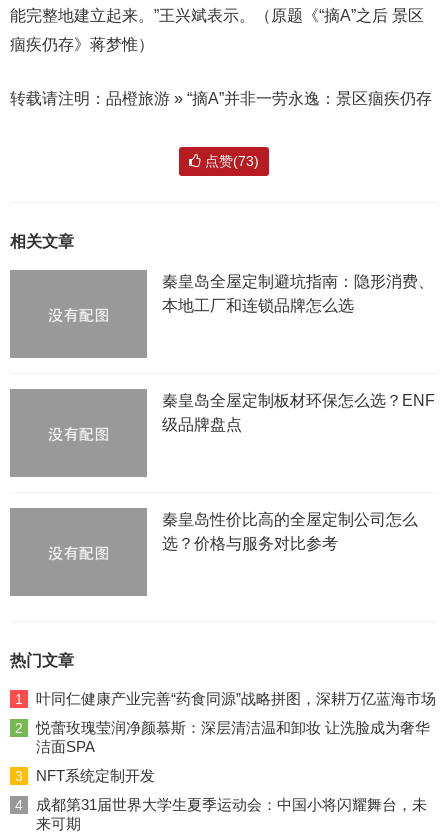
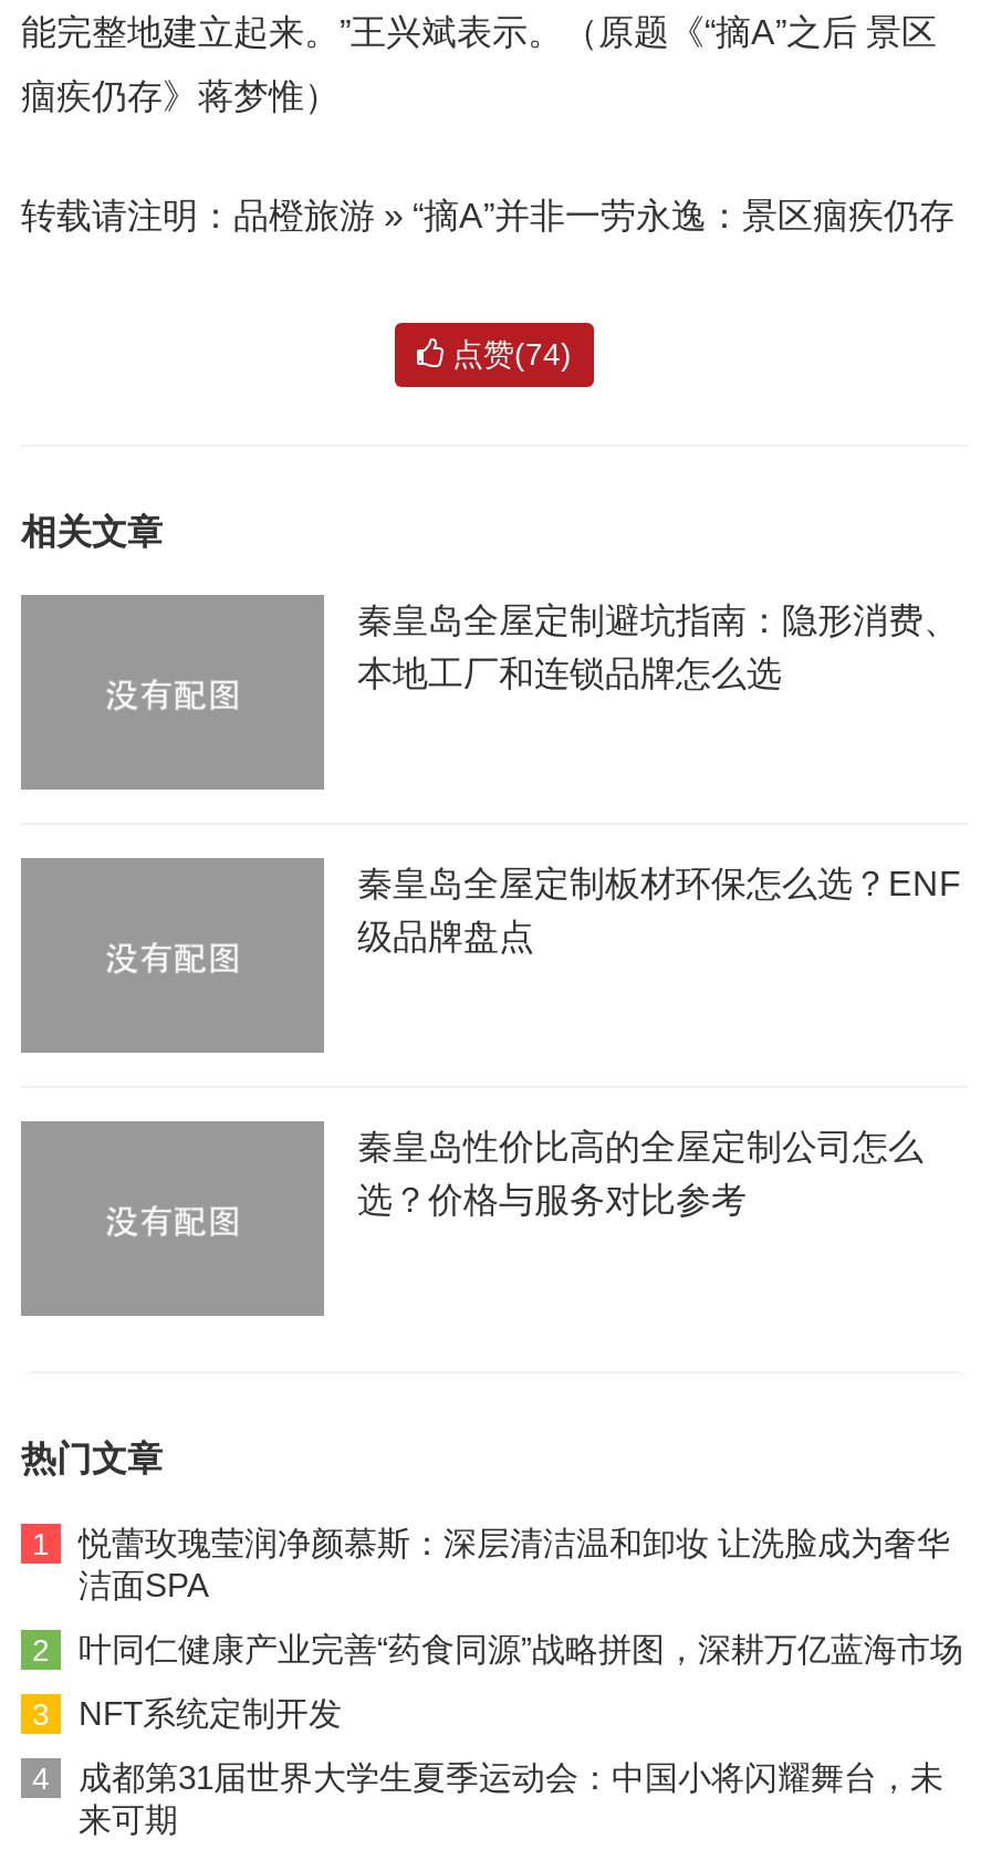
[201,153,259,169] 点赞(73) -> [443,336,572,371] 点赞(74)
moved [15,690,436,736] -> [32,1630,963,1668]: 叶同仁健康产业完善“药食同源”战略拼图，深耕万亿蓝海市场 | 2
moved [36,719,430,736] -> [79,1524,950,1561]: 悦蕾玫瑰莹润净颜慕斯：深层清洁温和卸妆 让洗脸成为奢华
moved [36,738,95,755] -> [79,1566,209,1603]: 洁面SPA

